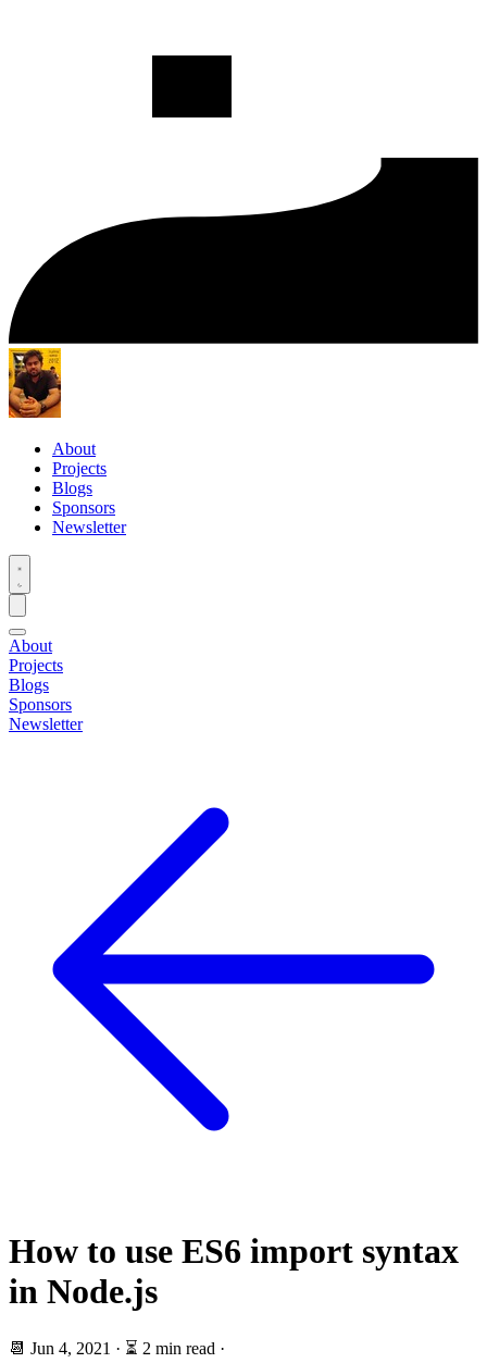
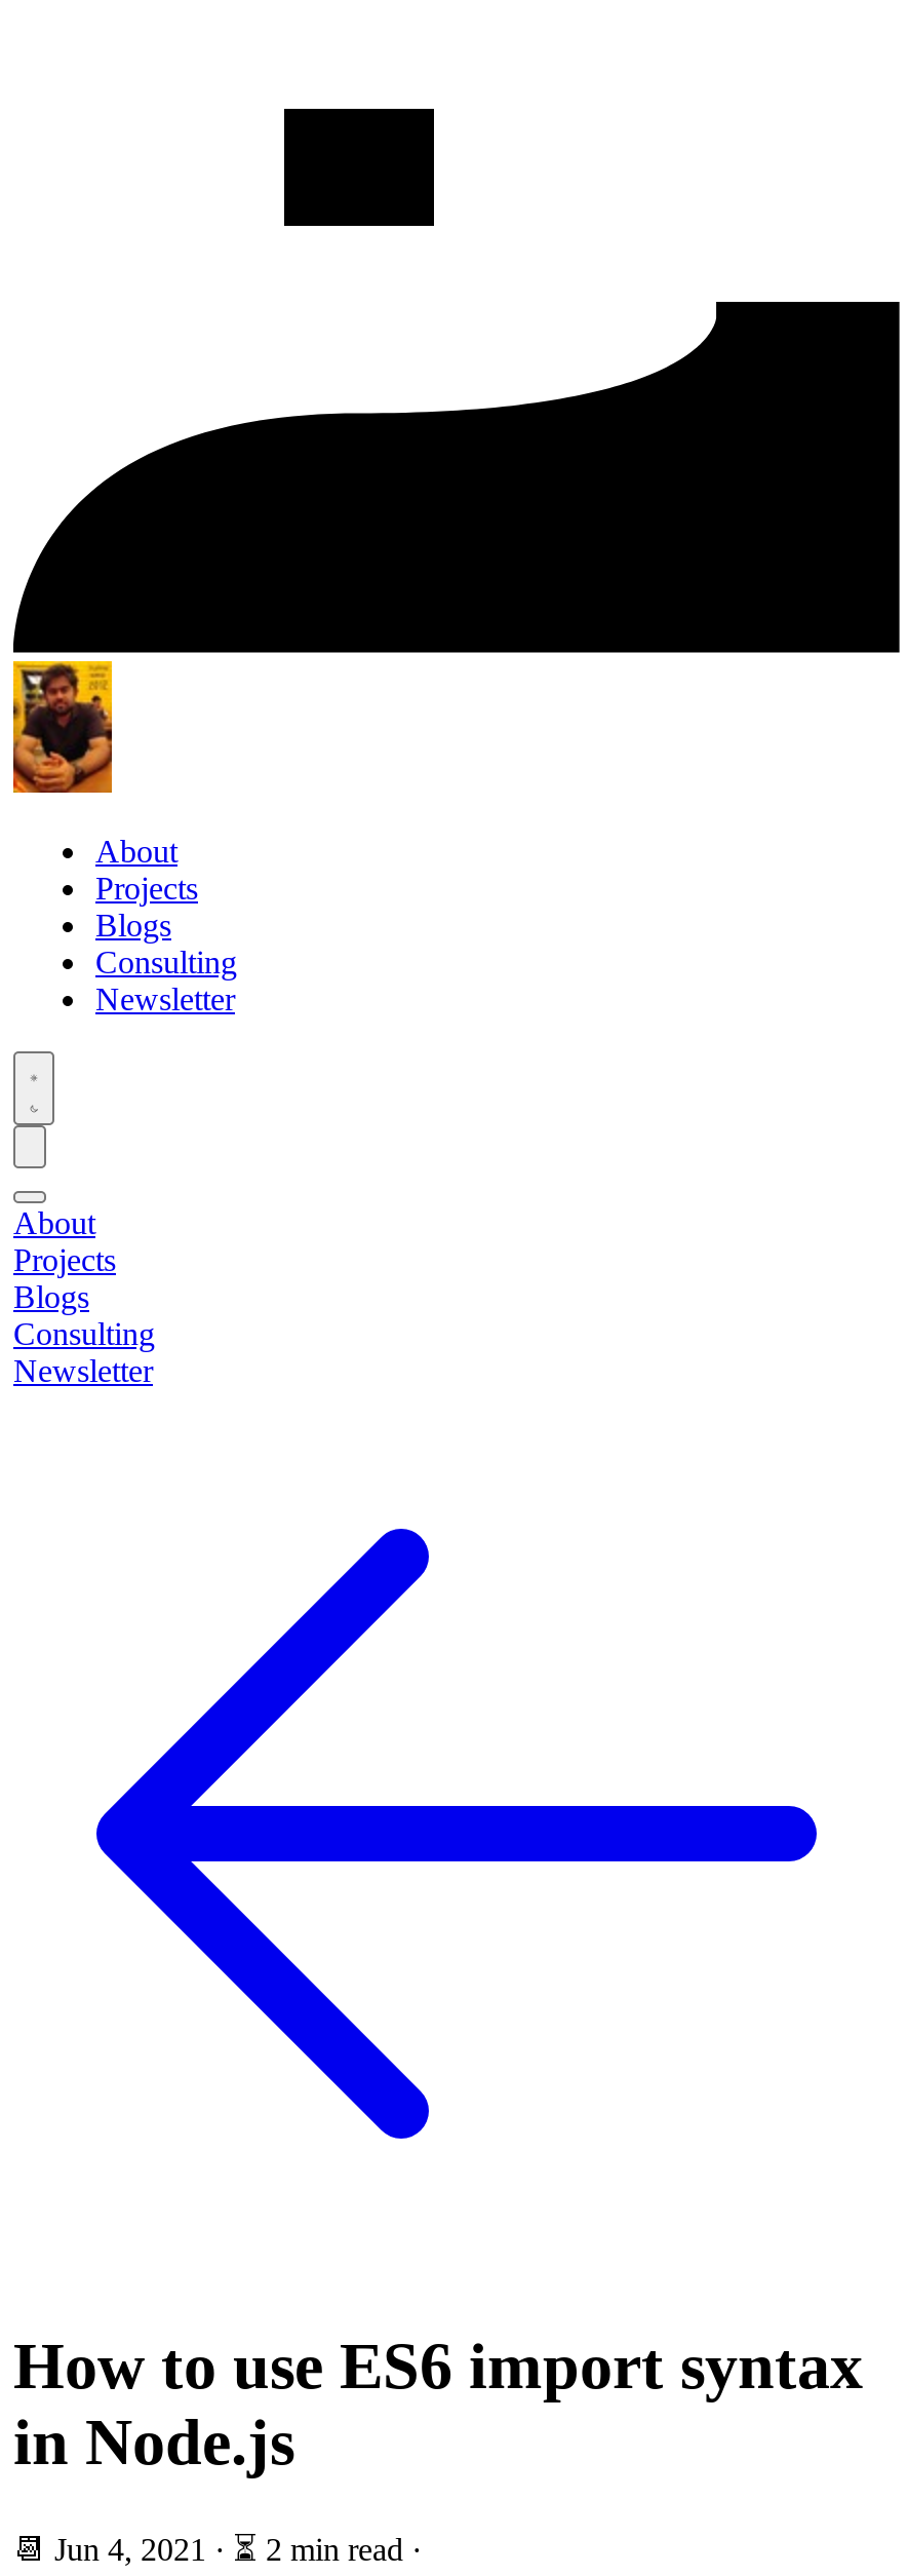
[52,498,115,516] Sponsors -> [95,944,237,979] Consulting
[9,695,72,713] Sponsors -> [13,1316,155,1351] Consulting

